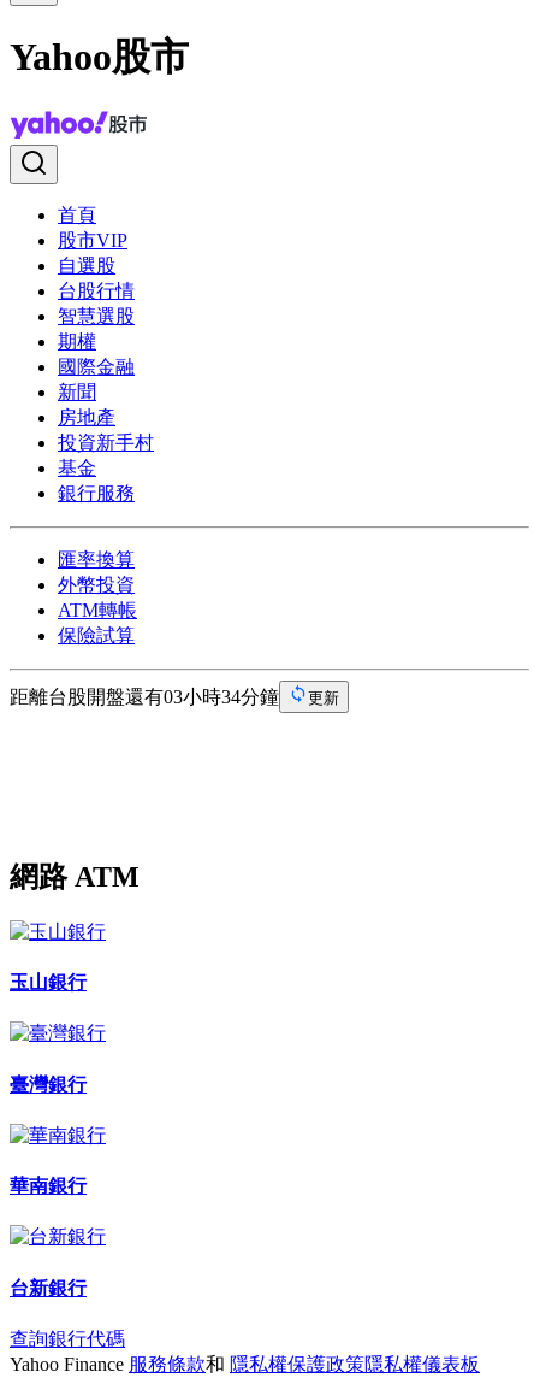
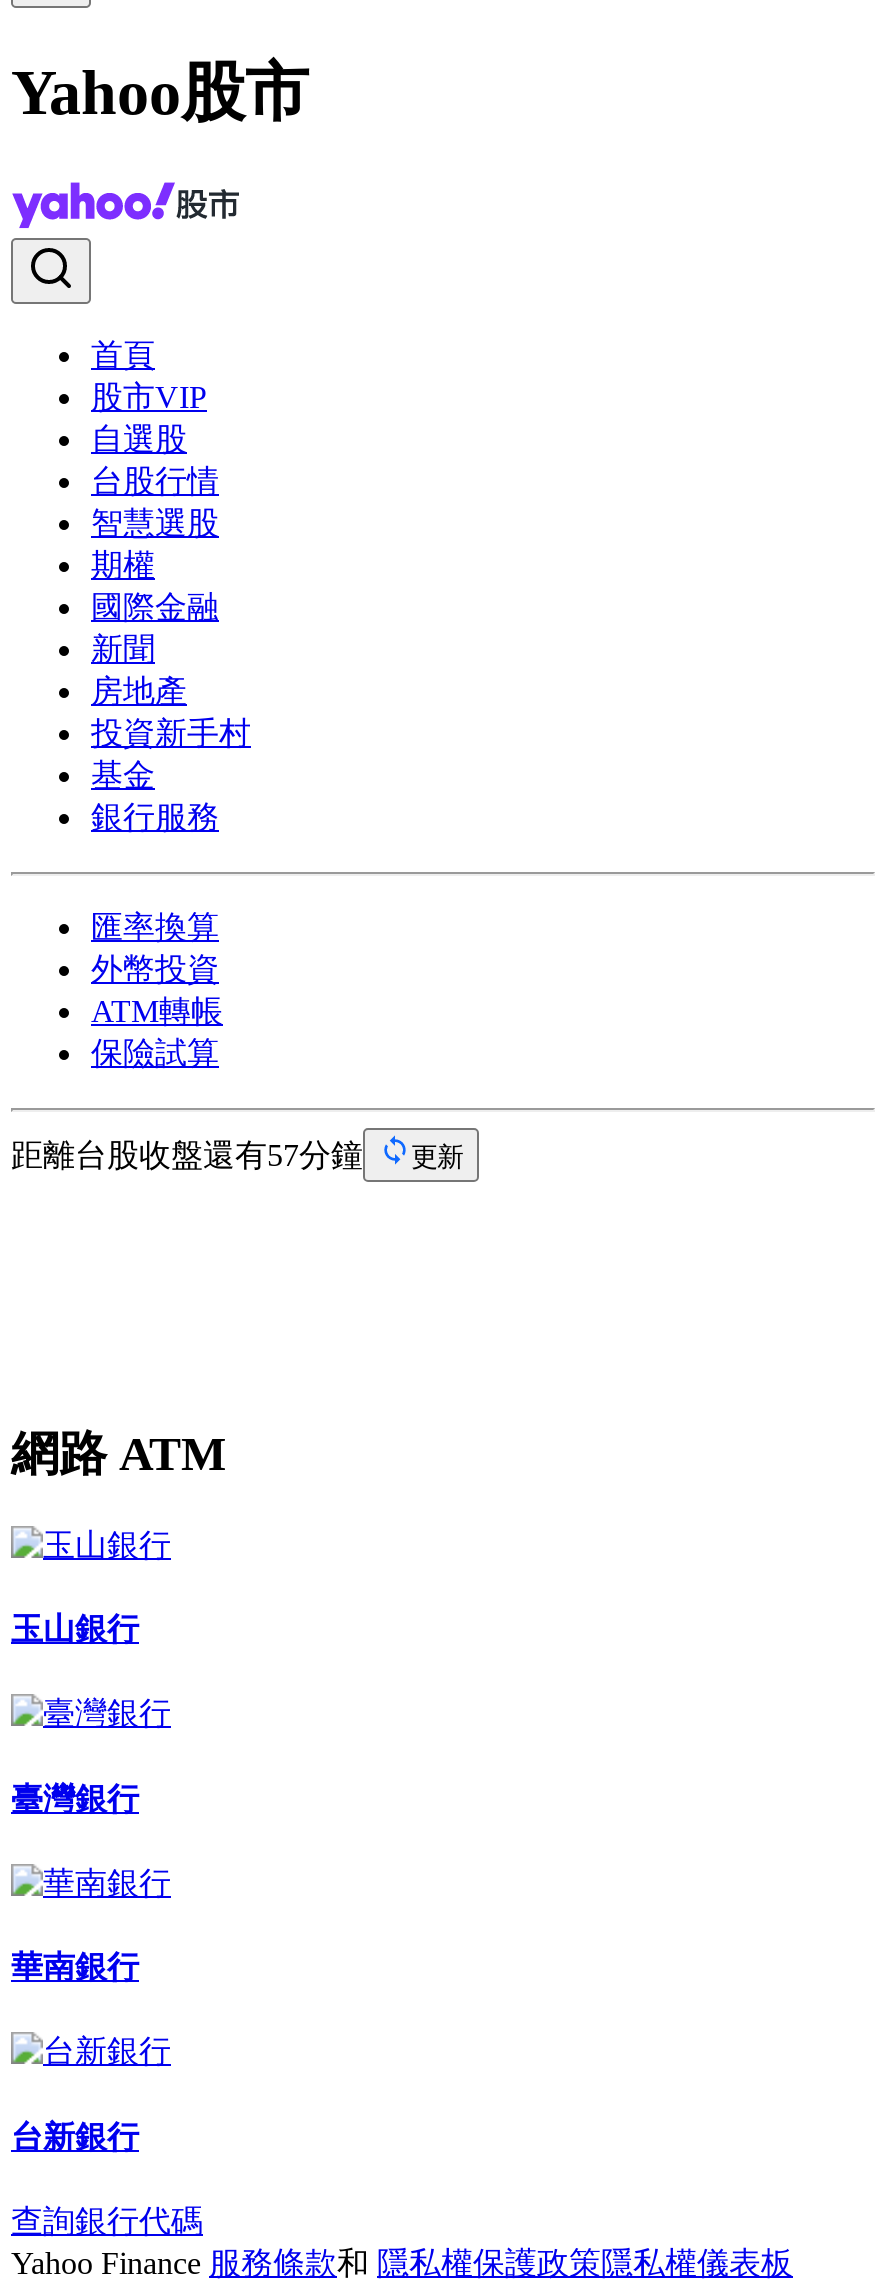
[10,686,279,707] 距離台股開盤還有03小時34分鐘 -> [11,1138,363,1172] 距離台股收盤還有57分鐘

